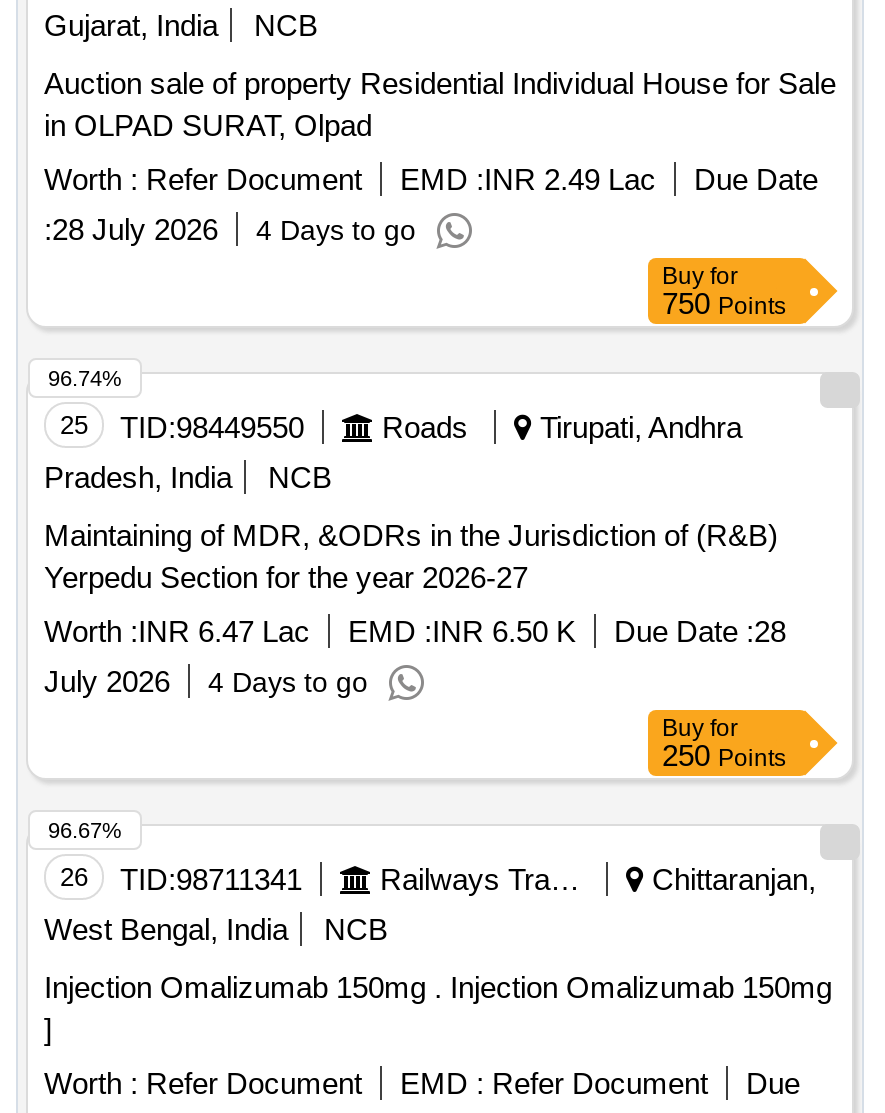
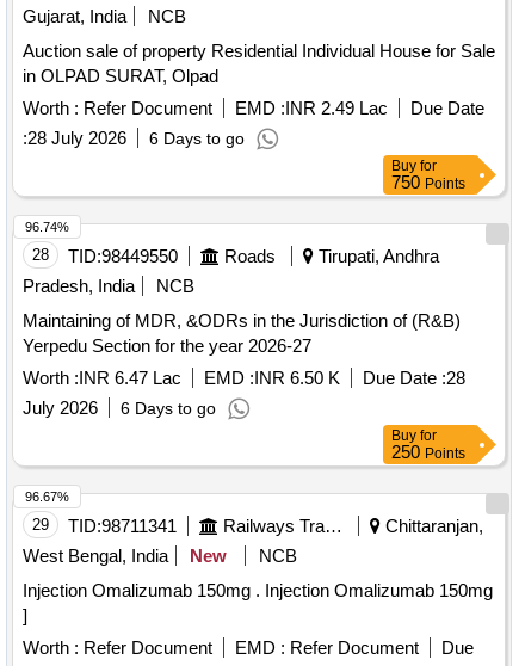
[44,212,416,246] :28 July 2026 4 Days to go -> [23,128,245,148] :28 July 2026 6 Days to go
[60,410,304,444] 25 TID:98449550 -> [32,246,178,266] 28 TID:98449550
[44,664,368,698] July 2026 4 Days to go -> [23,398,216,418] July 2026 6 Days to go
[60,862,302,896] 26 TID:98711341 -> [32,516,177,536] 29 TID:98711341
none -> [190,546,227,566] New

